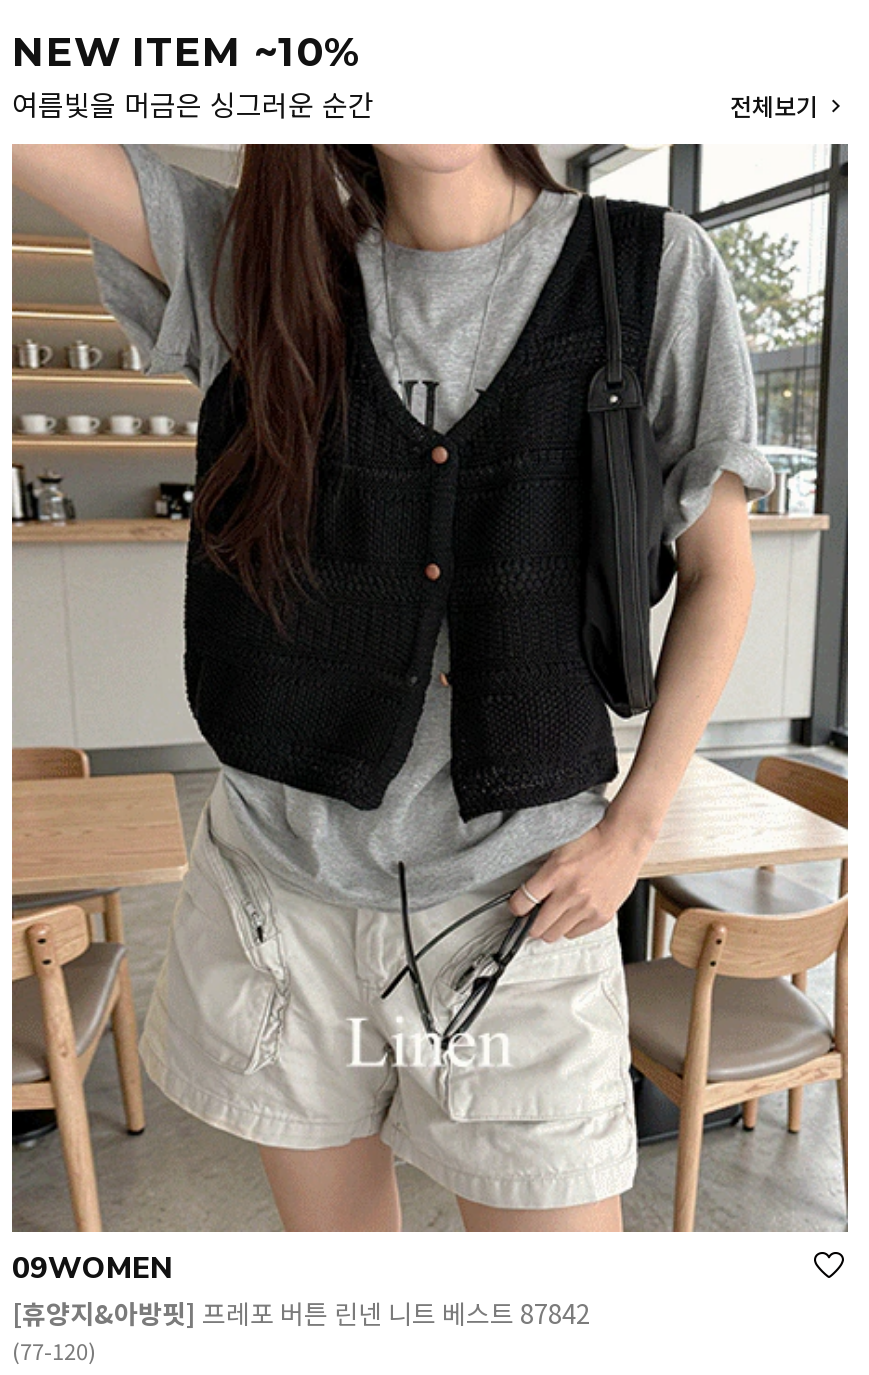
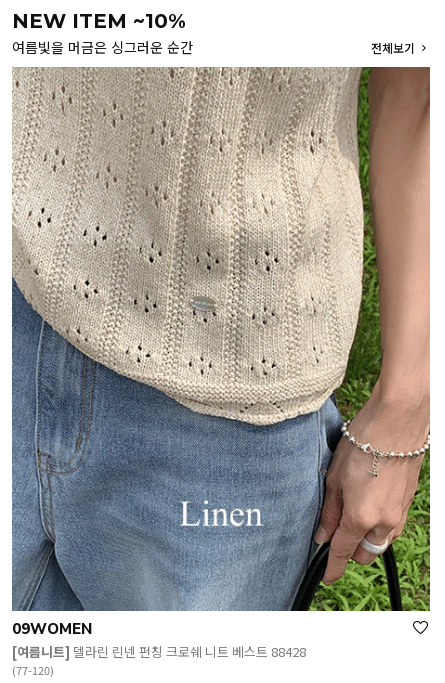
[10,144,850,1333] [image] | [휴양지&아방핏] 프레포 버튼 린넨 니트 베스트 87842 -> [11,66,431,661] [image] | [여름니트] 델라린 린넨 펀칭 크로쉐 니트 베스트 88428

